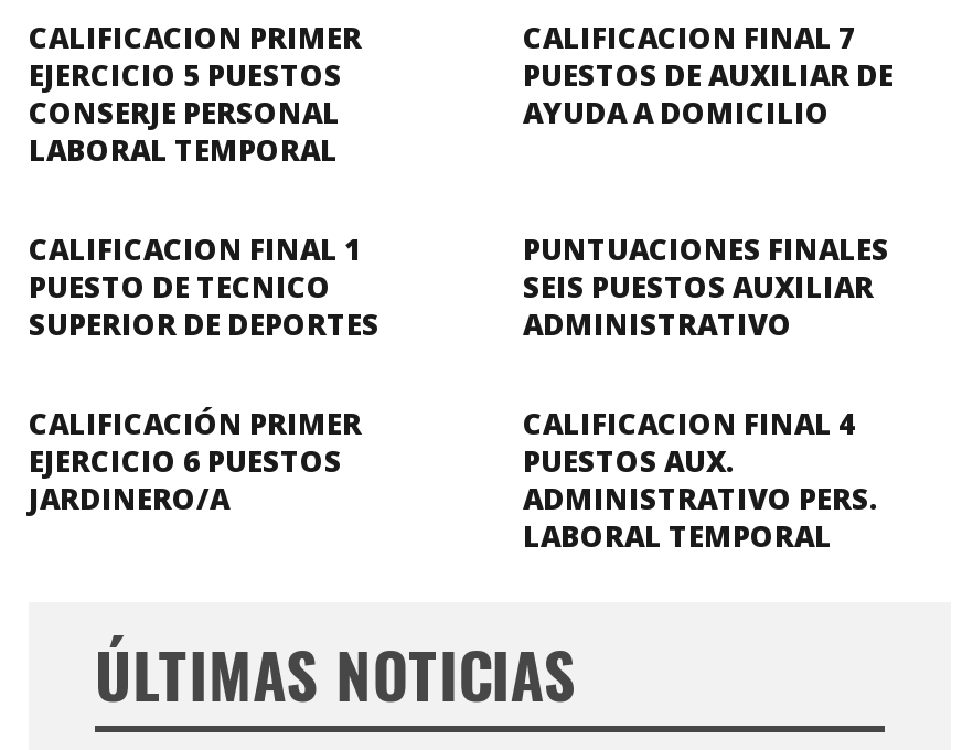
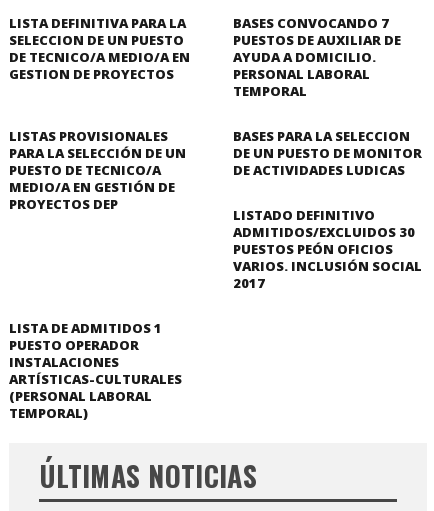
[29,17,362,170] CALIFICACION PRIMER | EJERCICIO 5 PUESTOS | CONSERJE PERSONAL | LABORAL TEMPORAL -> [9,14,190,83] LISTA DEFINITIVA PARA LA | SELECCION DE UN PUESTO | DE TECNICO/A MEDIO/A EN | GESTION DE PROYECTOS
[523,17,856,57] CALIFICACION FINAL 7 -> [233,14,389,32] BASES CONVOCANDO 7
[523,92,830,132] AYUDA A DOMICILIO -> [233,48,376,100] AYUDA A DOMICILIO. | PERSONAL LABORAL | TEMPORAL
[29,229,379,344] CALIFICACION FINAL 1 | PUESTO DE TECNICO | SUPERIOR DE DEPORTES -> [9,127,186,213] LISTAS PROVISIONALES | PARA LA SELECCIÓN DE UN | PUESTO DE TECNICO/A | MEDIO/A EN GESTIÓN DE | PROYECTOS DEP
[523,229,889,344] PUNTUACIONES FINALES | SEIS PUESTOS AUXILIAR | ADMINISTRATIVO -> [233,127,422,179] BASES PARA LA SELECCION | DE UN PUESTO DE MONITOR | DE ACTIVIDADES LUDICAS
[29,403,362,518] CALIFICACIÓN PRIMER | EJERCICIO 6 PUESTOS | JARDINERO/A -> [233,206,422,292] LISTADO DEFINITIVO | ADMITIDOS/EXCLUIDOS 30 | PUESTOS PEÓN OFICIOS | VARIOS. INCLUSIÓN SOCIAL | 2017
[523,403,878,556] CALIFICACION FINAL 4 | PUESTOS AUX. | ADMINISTRATIVO PERS. | LABORAL TEMPORAL -> [9,319,182,422] LISTA DE ADMITIDOS 1 | PUESTO OPERADOR | INSTALACIONES | ARTÍSTICAS-CULTURALES | (PERSONAL LABORAL | TEMPORAL)

